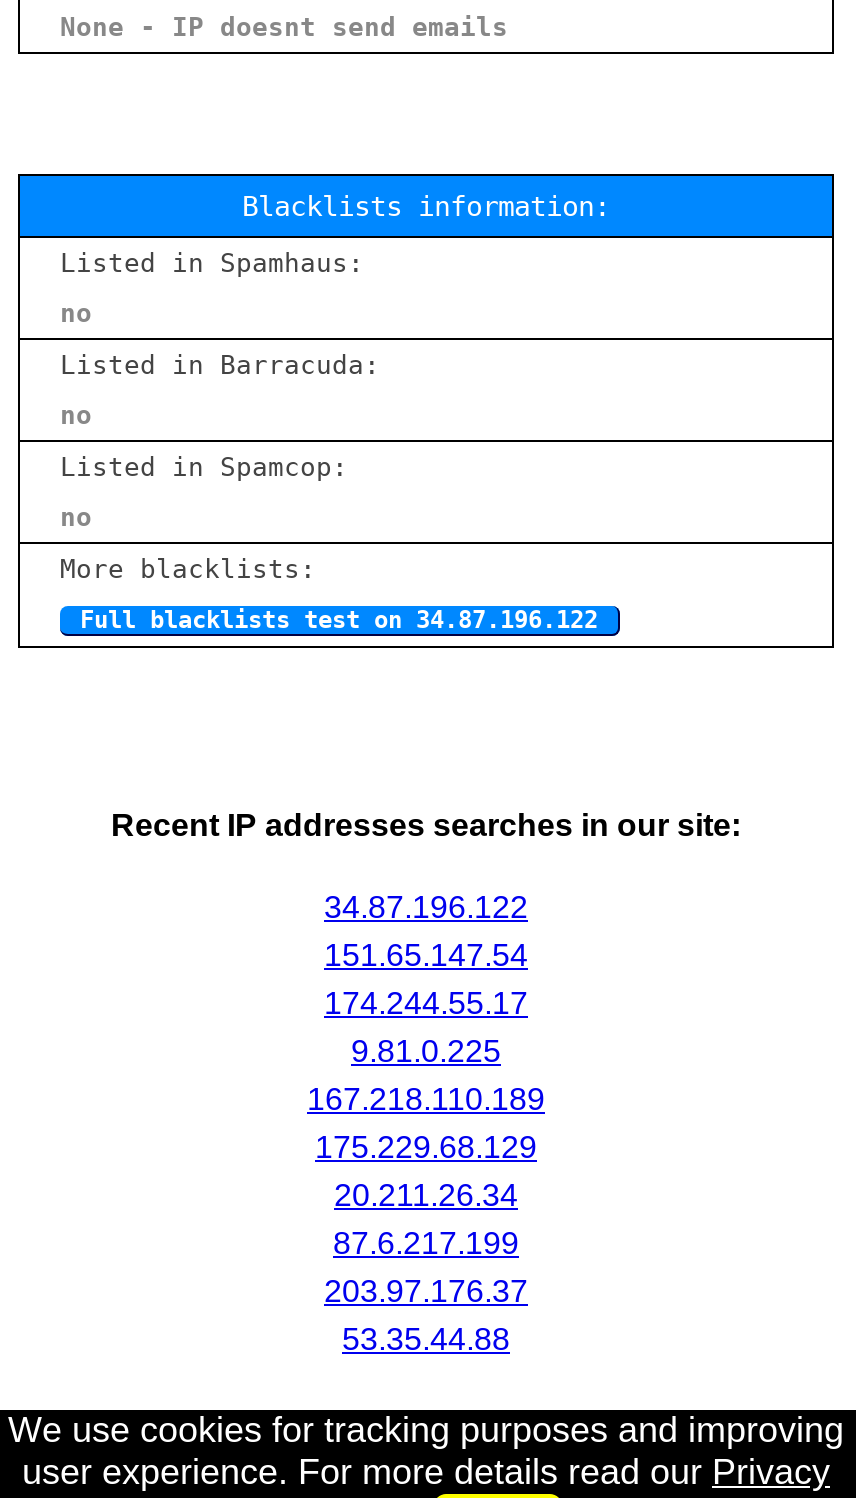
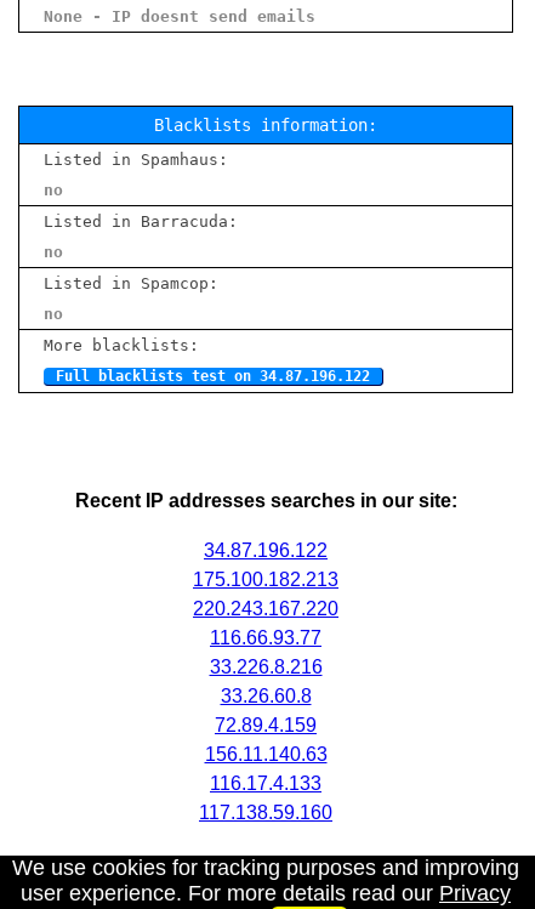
[324,938,528,972] 151.65.147.54 -> [193,569,338,590] 175.100.182.213
[324,986,528,1020] 174.244.55.17 -> [193,598,338,619] 220.243.167.220
[351,1034,501,1068] 9.81.0.225 -> [210,627,321,648] 116.66.93.77
[307,1082,545,1116] 167.218.110.189 -> [209,657,322,677] 33.226.8.216
[315,1130,537,1164] 175.229.68.129 -> [220,686,311,706] 33.26.60.8
[334,1178,518,1212] 20.211.26.34 -> [215,715,317,735] 72.89.4.159
[333,1226,519,1260] 87.6.217.199 -> [204,744,327,765] 156.11.140.63
[324,1274,528,1308] 203.97.176.37 -> [210,773,321,794] 116.17.4.133
[342,1322,510,1356] 53.35.44.88 -> [199,802,332,823] 117.138.59.160

